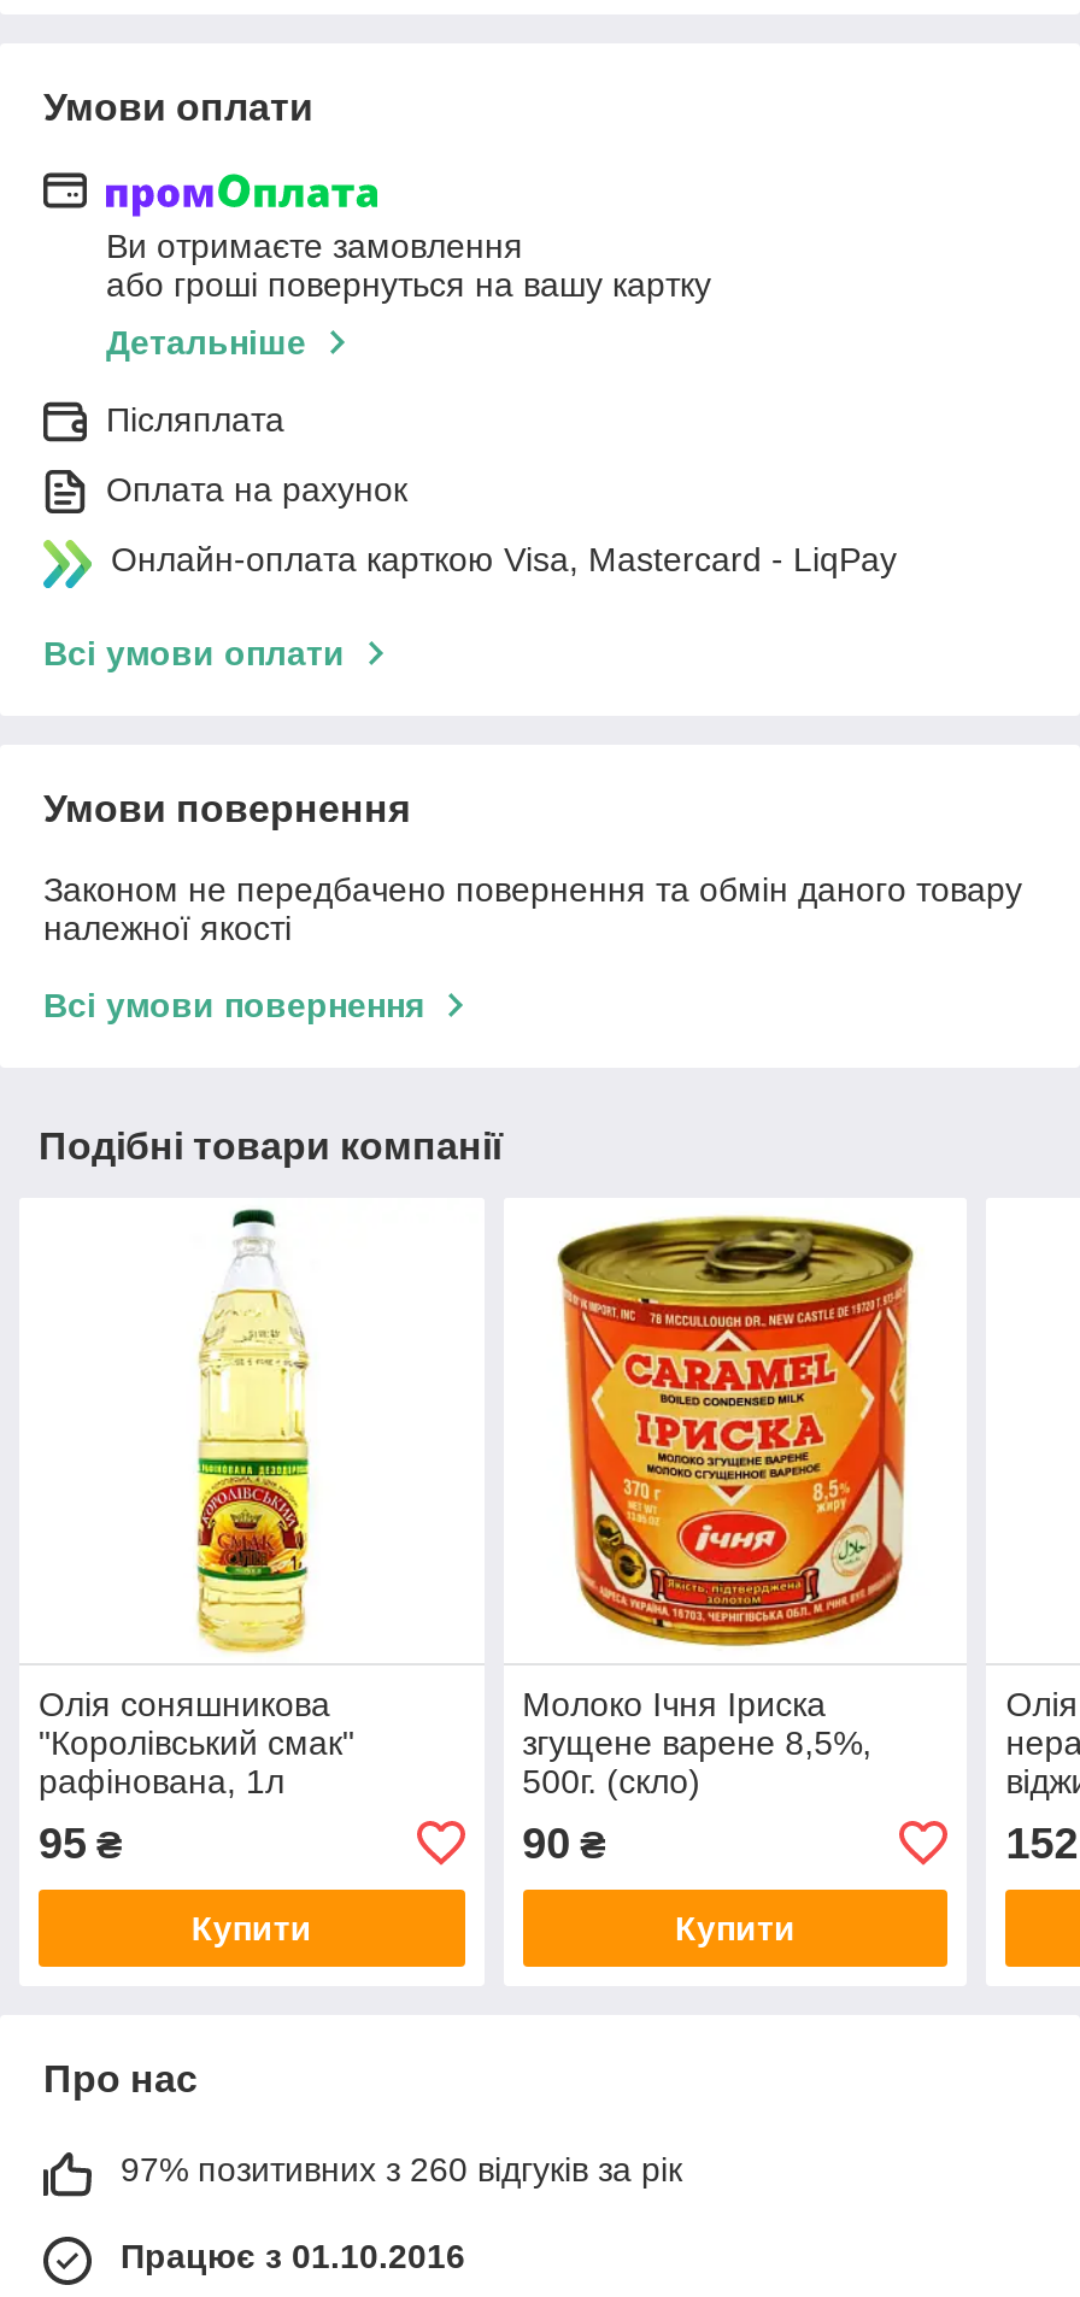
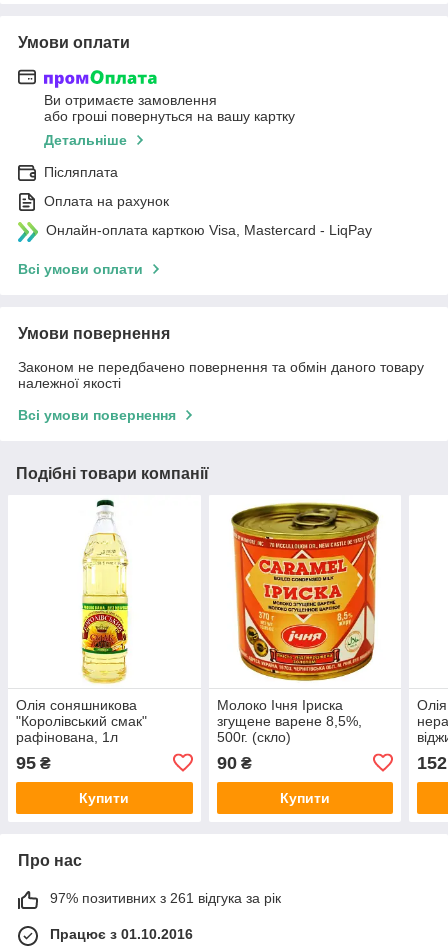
[121,2149,682,2188] 97% позитивних з 260 відгуків за рік -> [50,890,281,906] 97% позитивних з 261 відгука за рік

